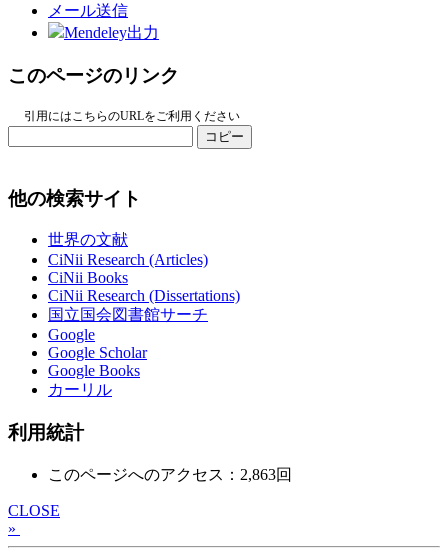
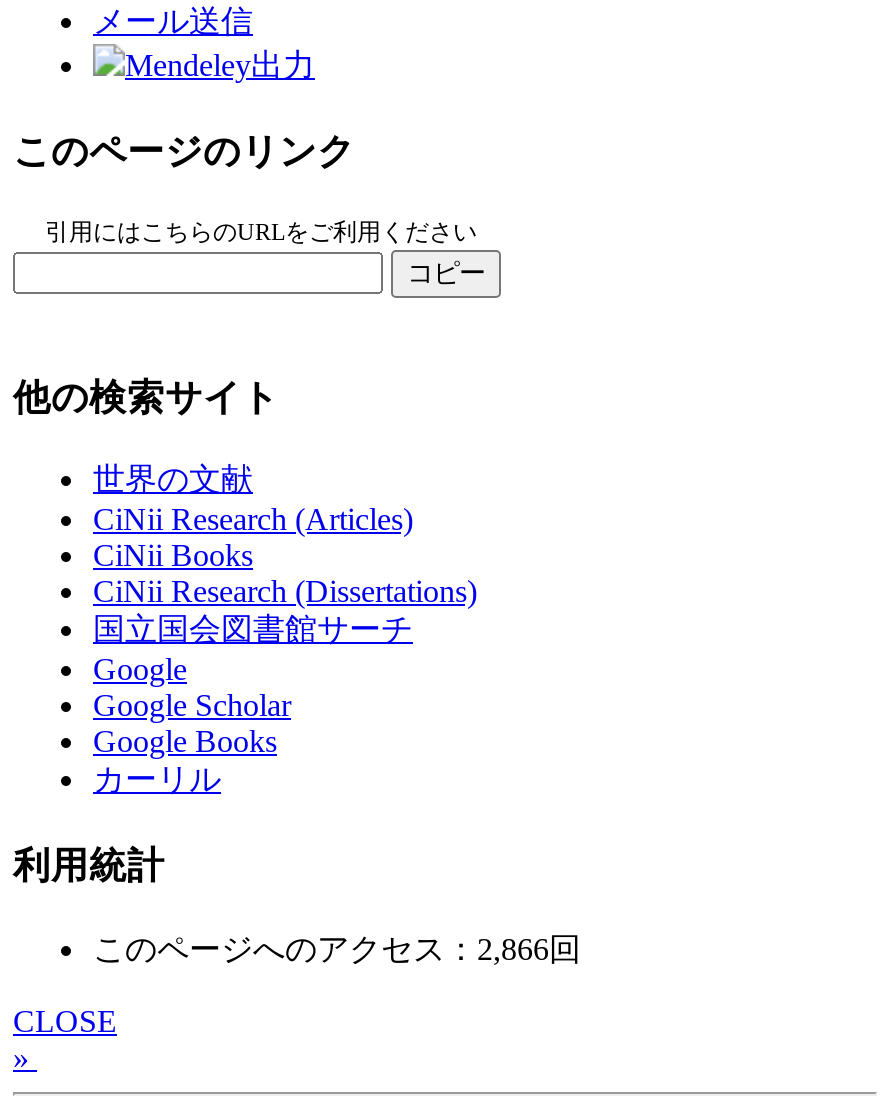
[48,466,292,483] このページへのアクセス：2,863回 -> [93,932,581,966] このページへのアクセス：2,866回

